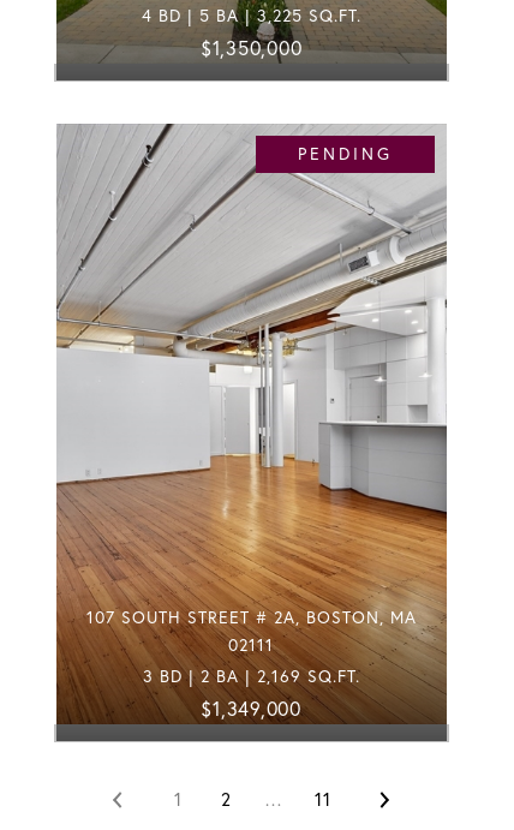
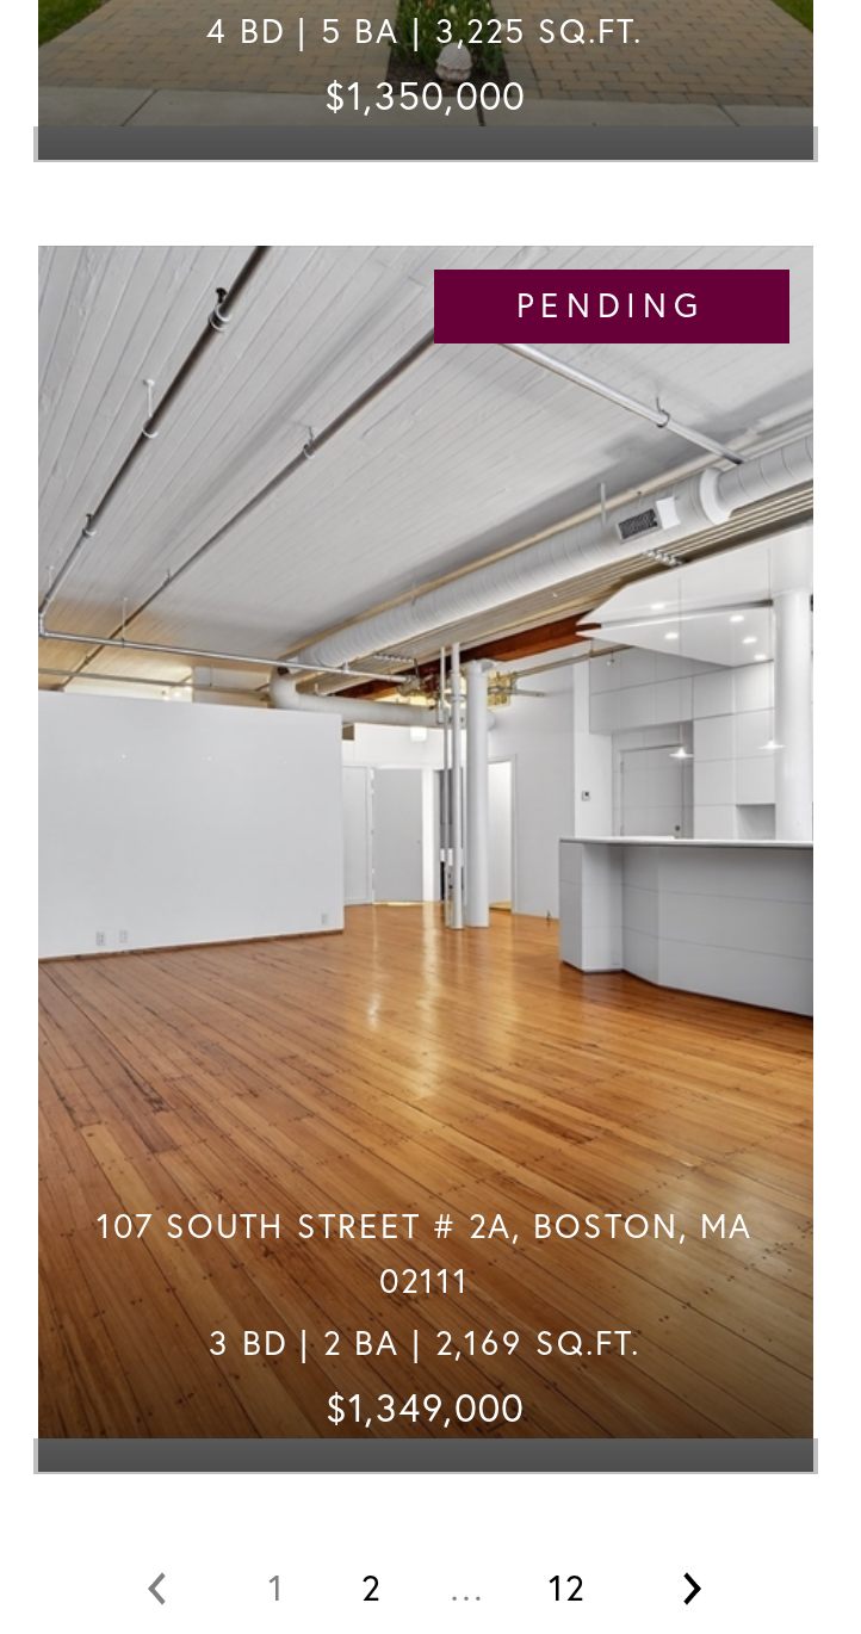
[315,788,331,811] 11 -> [549,1565,587,1610] 12

